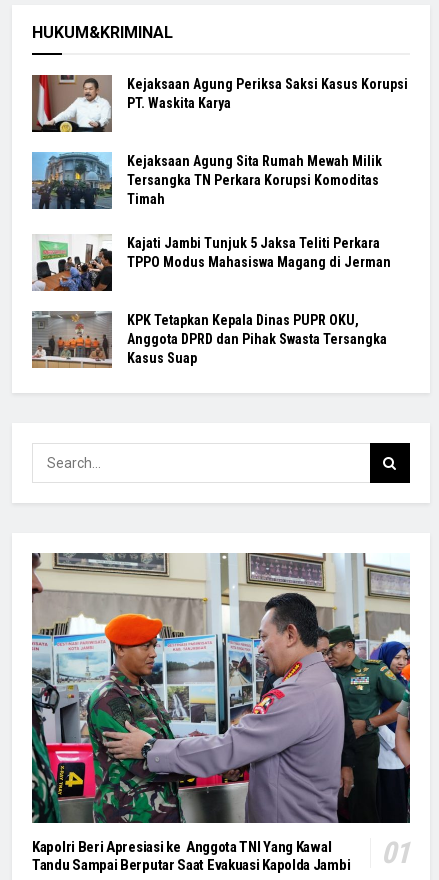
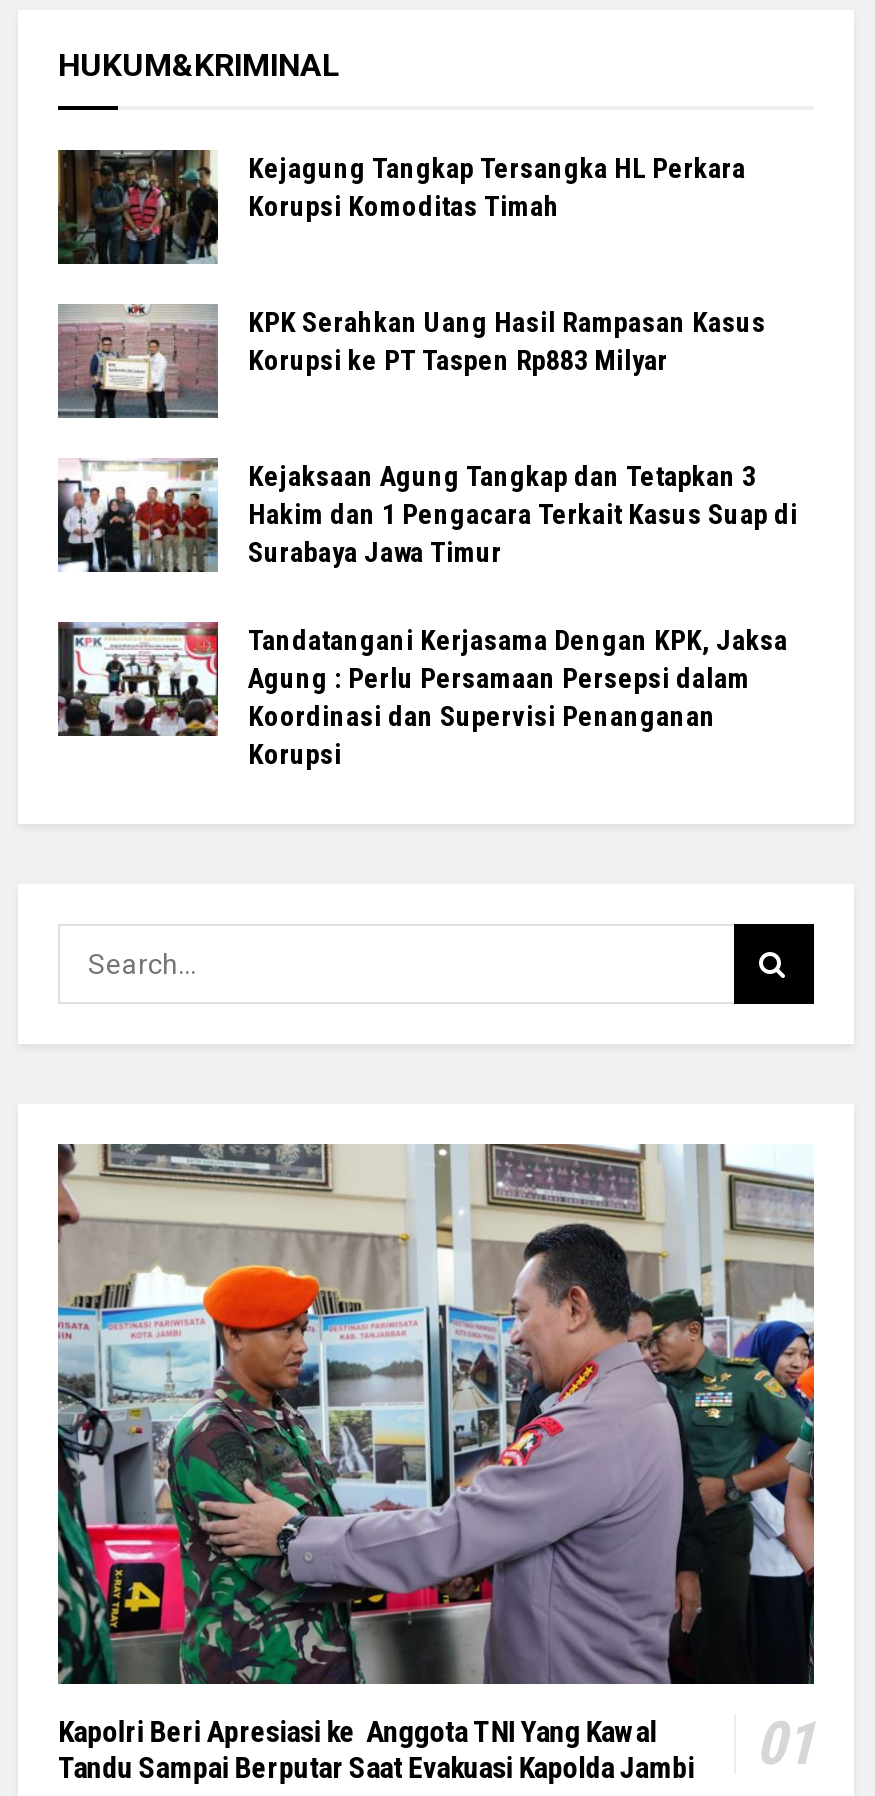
[32,74,408,132] [image] | Kejaksaan Agung Periksa Saksi Kasus Korupsi | PT. Waskita Karya -> [60,148,746,266] [image] | Kejagung Tangkap Tersangka HL Perkara | Korupsi Komoditas Timah
[31,152,382,209] [image] | Kejaksaan Agung Sita Rumah Mewah Milik | Tersangka TN Perkara Korupsi Komoditas | Timah -> [56,304,766,418] [image] | KPK Serahkan Uang Hasil Rampasan Kasus | Korupsi ke PT Taspen Rp883 Milyar
[32,229,394,292] [image] | Kajati Jambi Tunjuk 5 Jaksa Teliti Perkara | TPPO Modus Mahasiswa Magang di Jerman -> [56,458,798,582] [image] | Kejaksaan Agung Tangkap dan Tetapkan 3 | Hakim dan 1 Pengacara Terkait Kasus Suap di | Surabaya Jawa Timur
[32,311,387,369] [image] | KPK Tetapkan Kepala Dinas PUPR OKU, | Anggota DPRD dan Pihak Swasta Tersangka | Kasus Suap -> [58,622,788,770] [image] | Tandatangani Kerjasama Dengan KPK, Jaksa | Agung : Perlu Persamaan Persepsi dalam | Koordinasi dan Supervisi Penanganan | Korupsi

